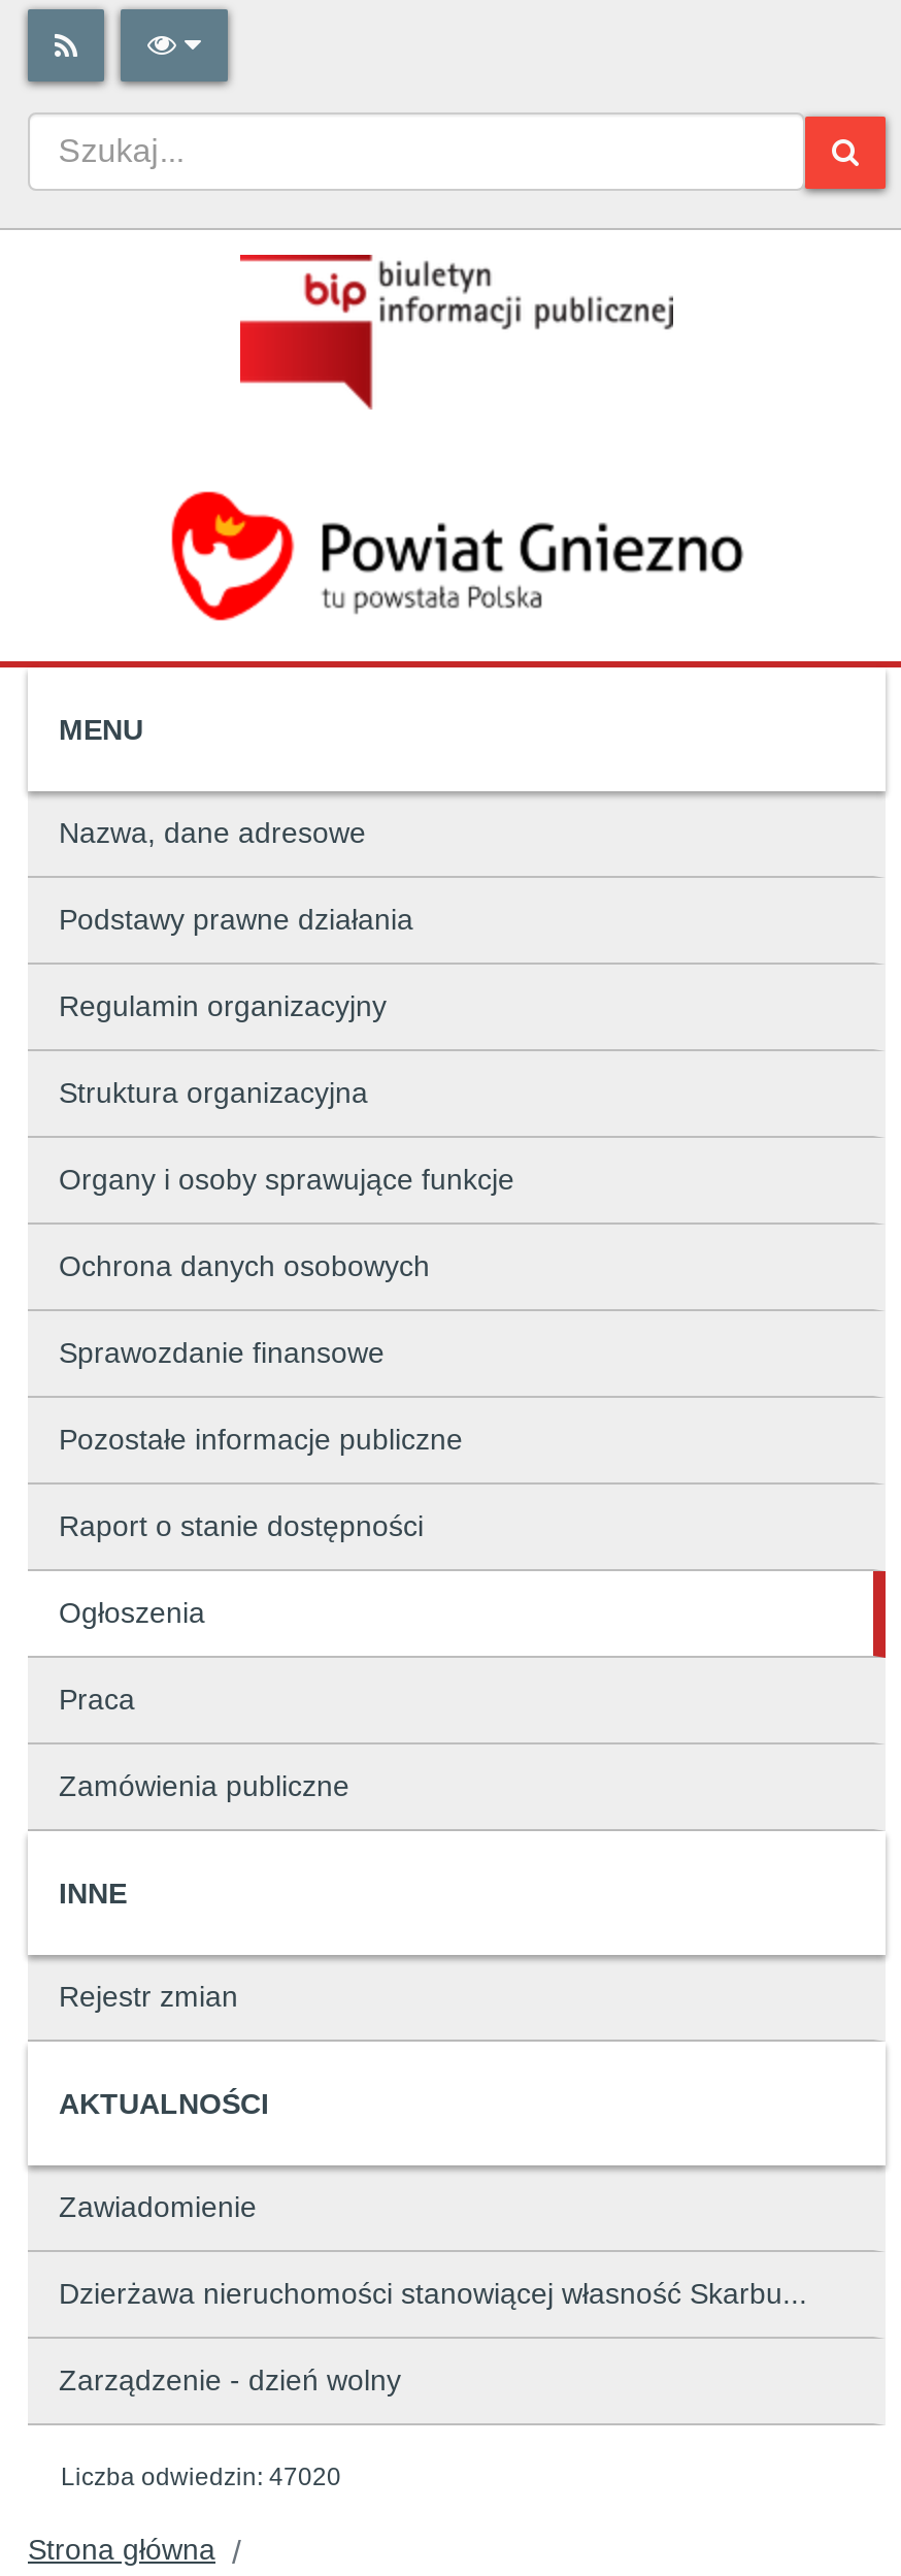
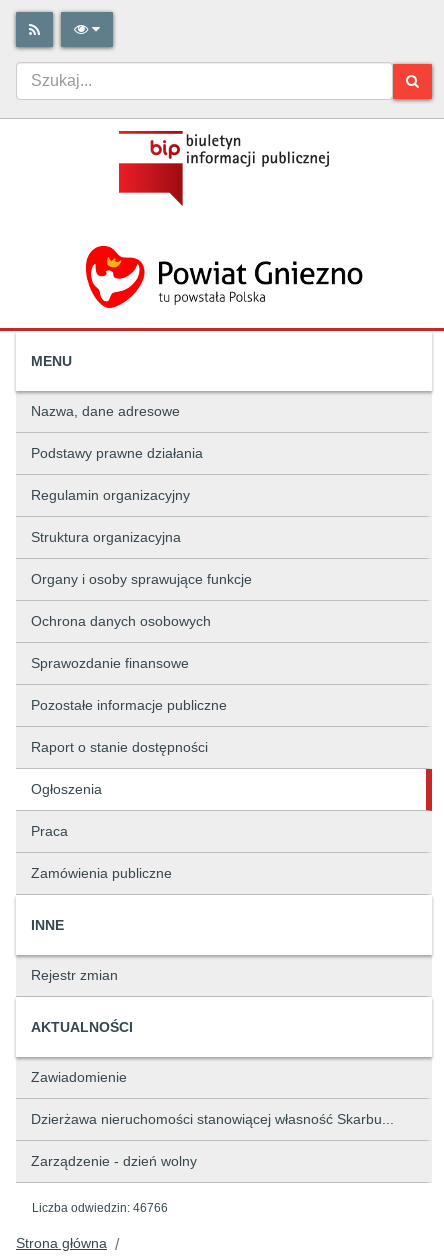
[61,2463,341,2491] Liczba odwiedzin: 47020 -> [32,1201,168,1215] Liczba odwiedzin: 46766

